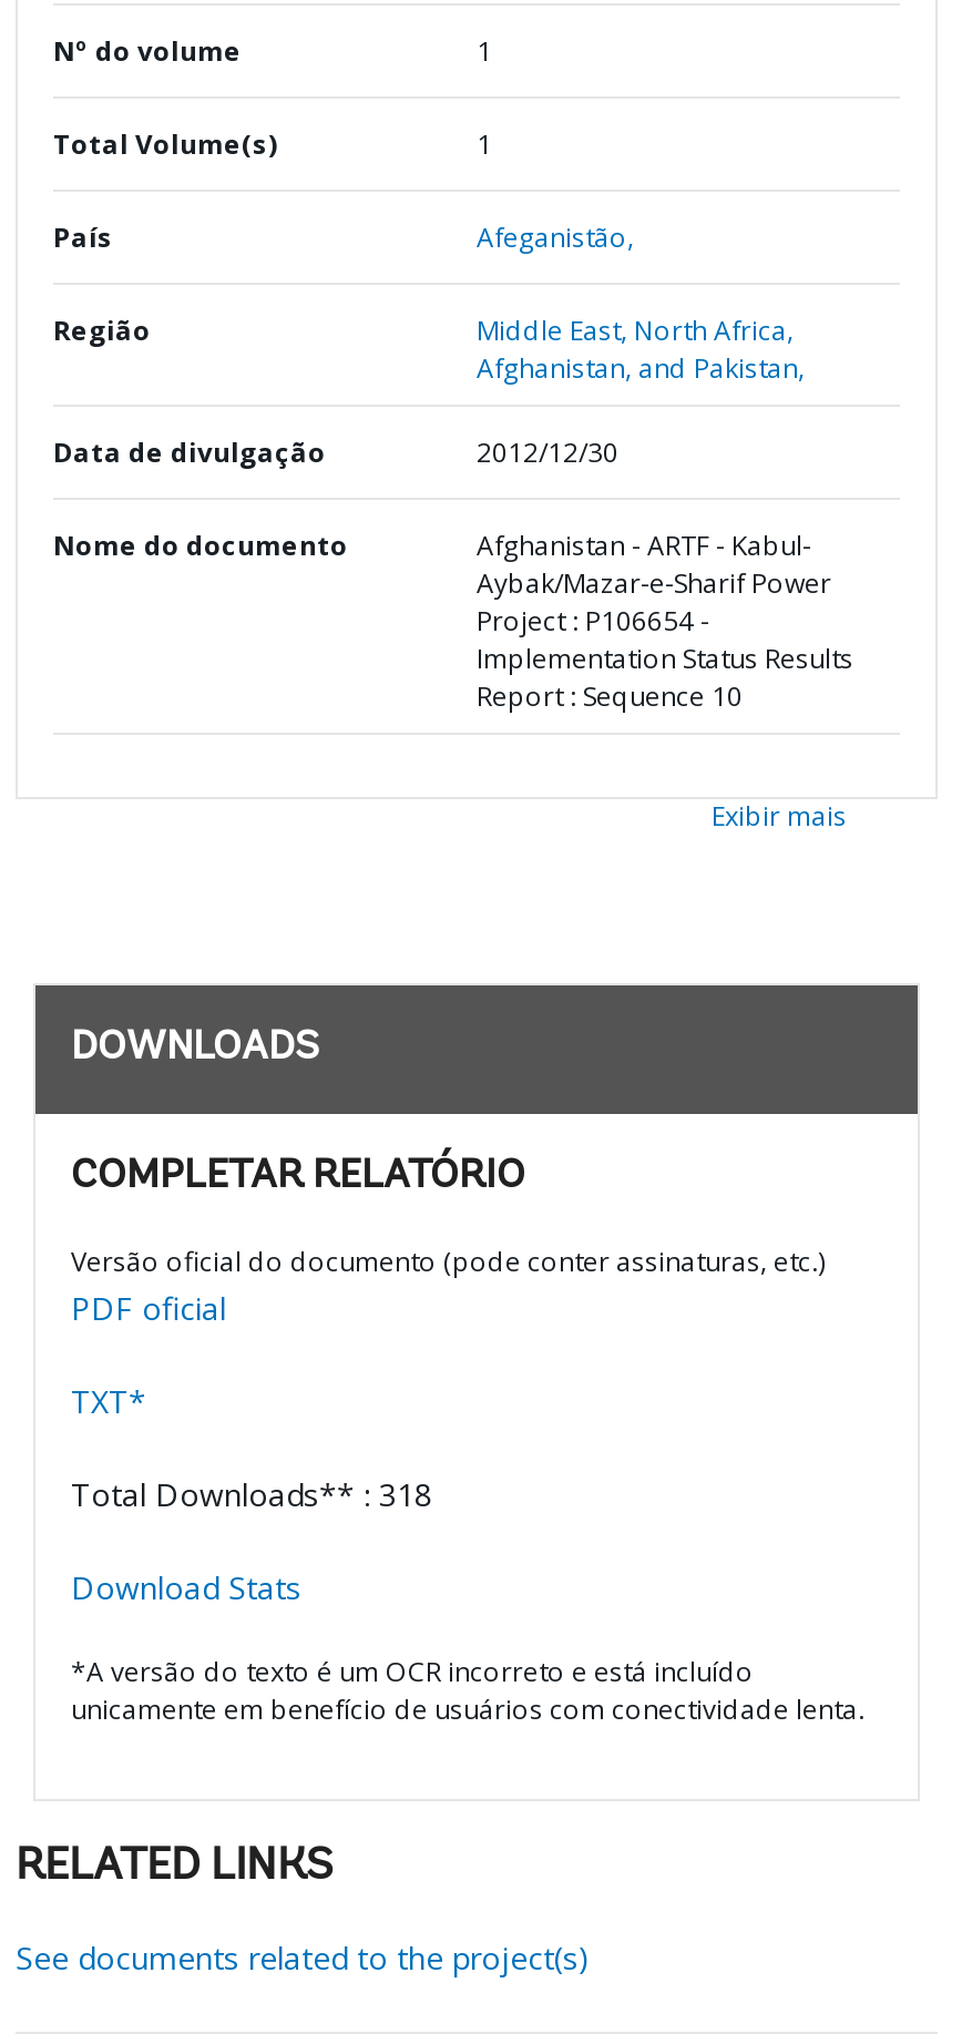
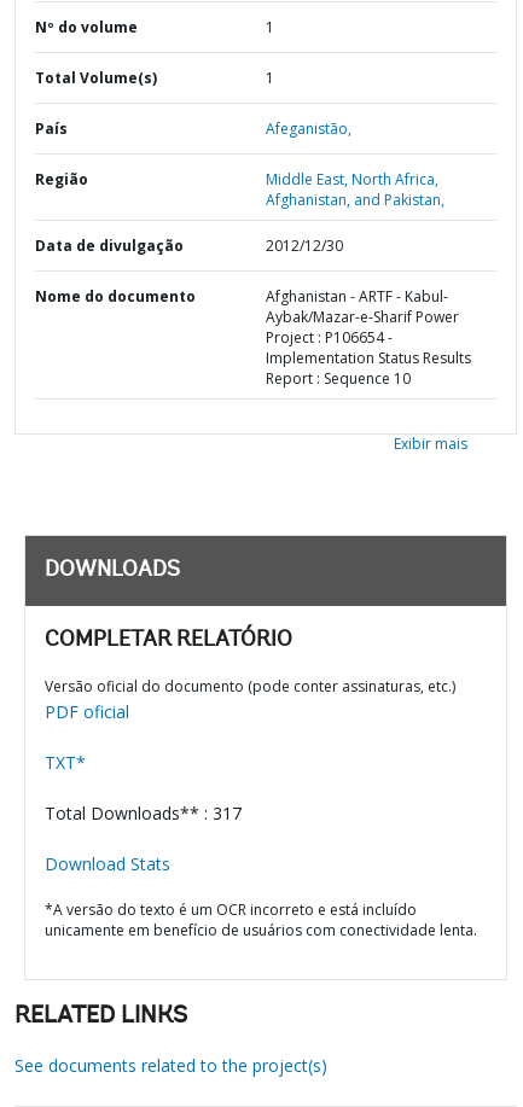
[71,1473,432,1515] Total Downloads** : 318 -> [45,802,242,825] Total Downloads** : 317

